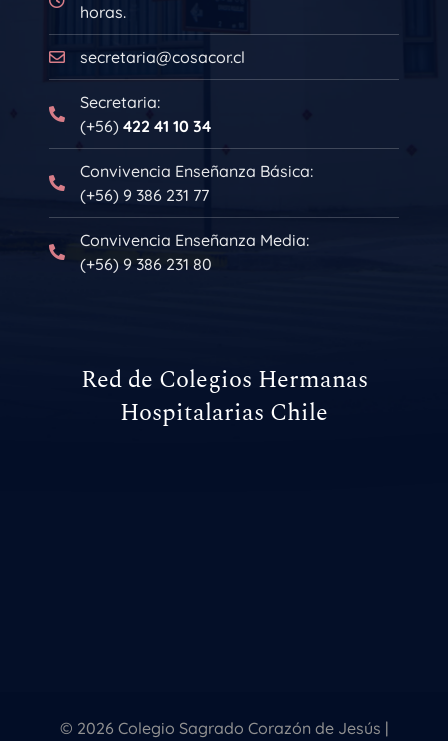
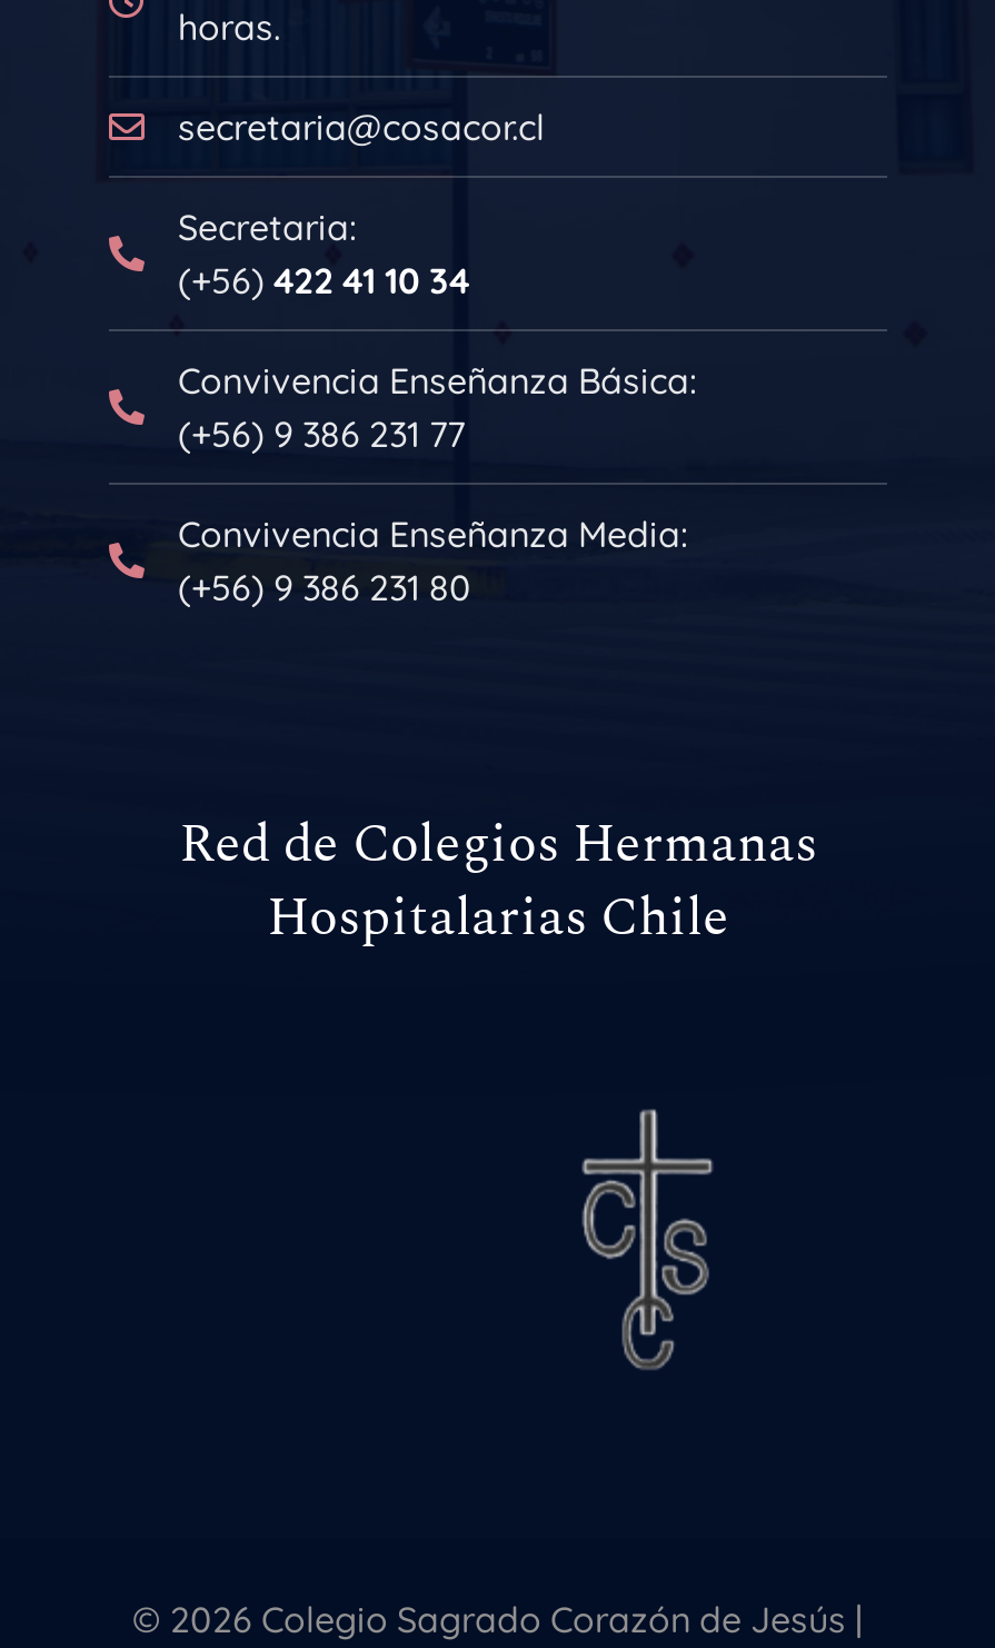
none -> [580,1108,716,1372] [image]

